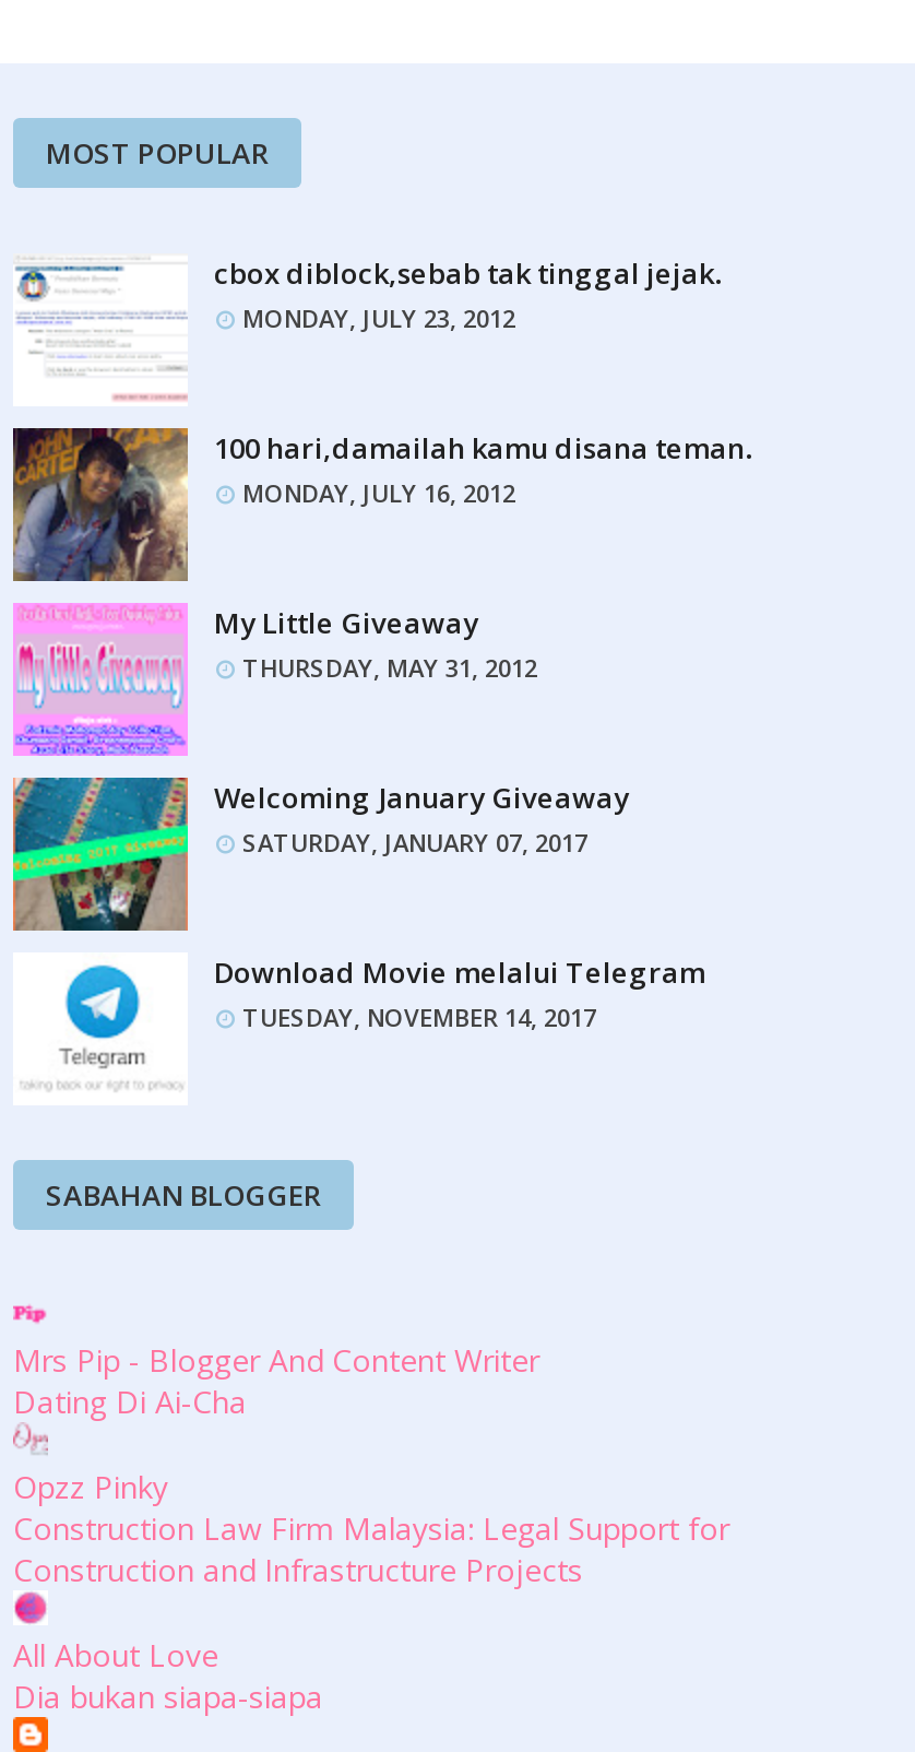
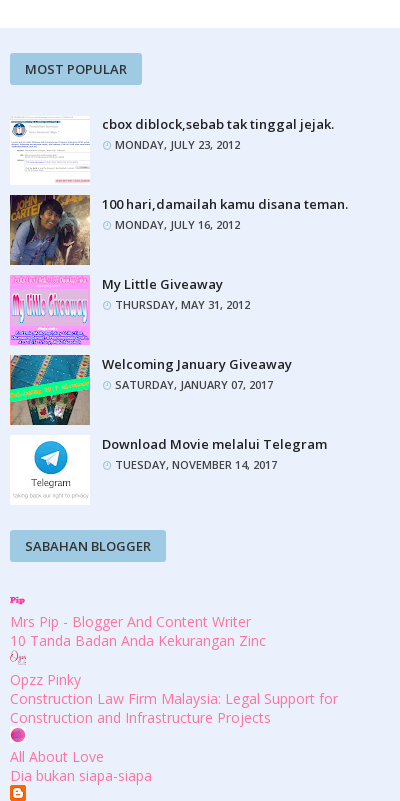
[13,1382,247,1423] Dating Di Ai-Cha -> [10,631,266,650] 10 Tanda Badan Anda Kekurangan Zinc

